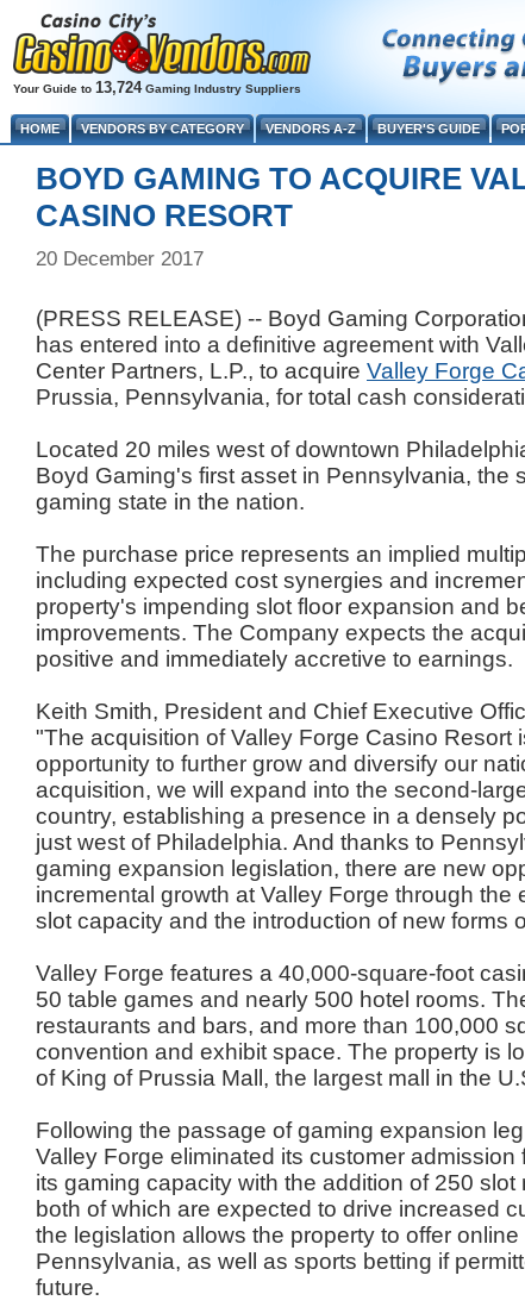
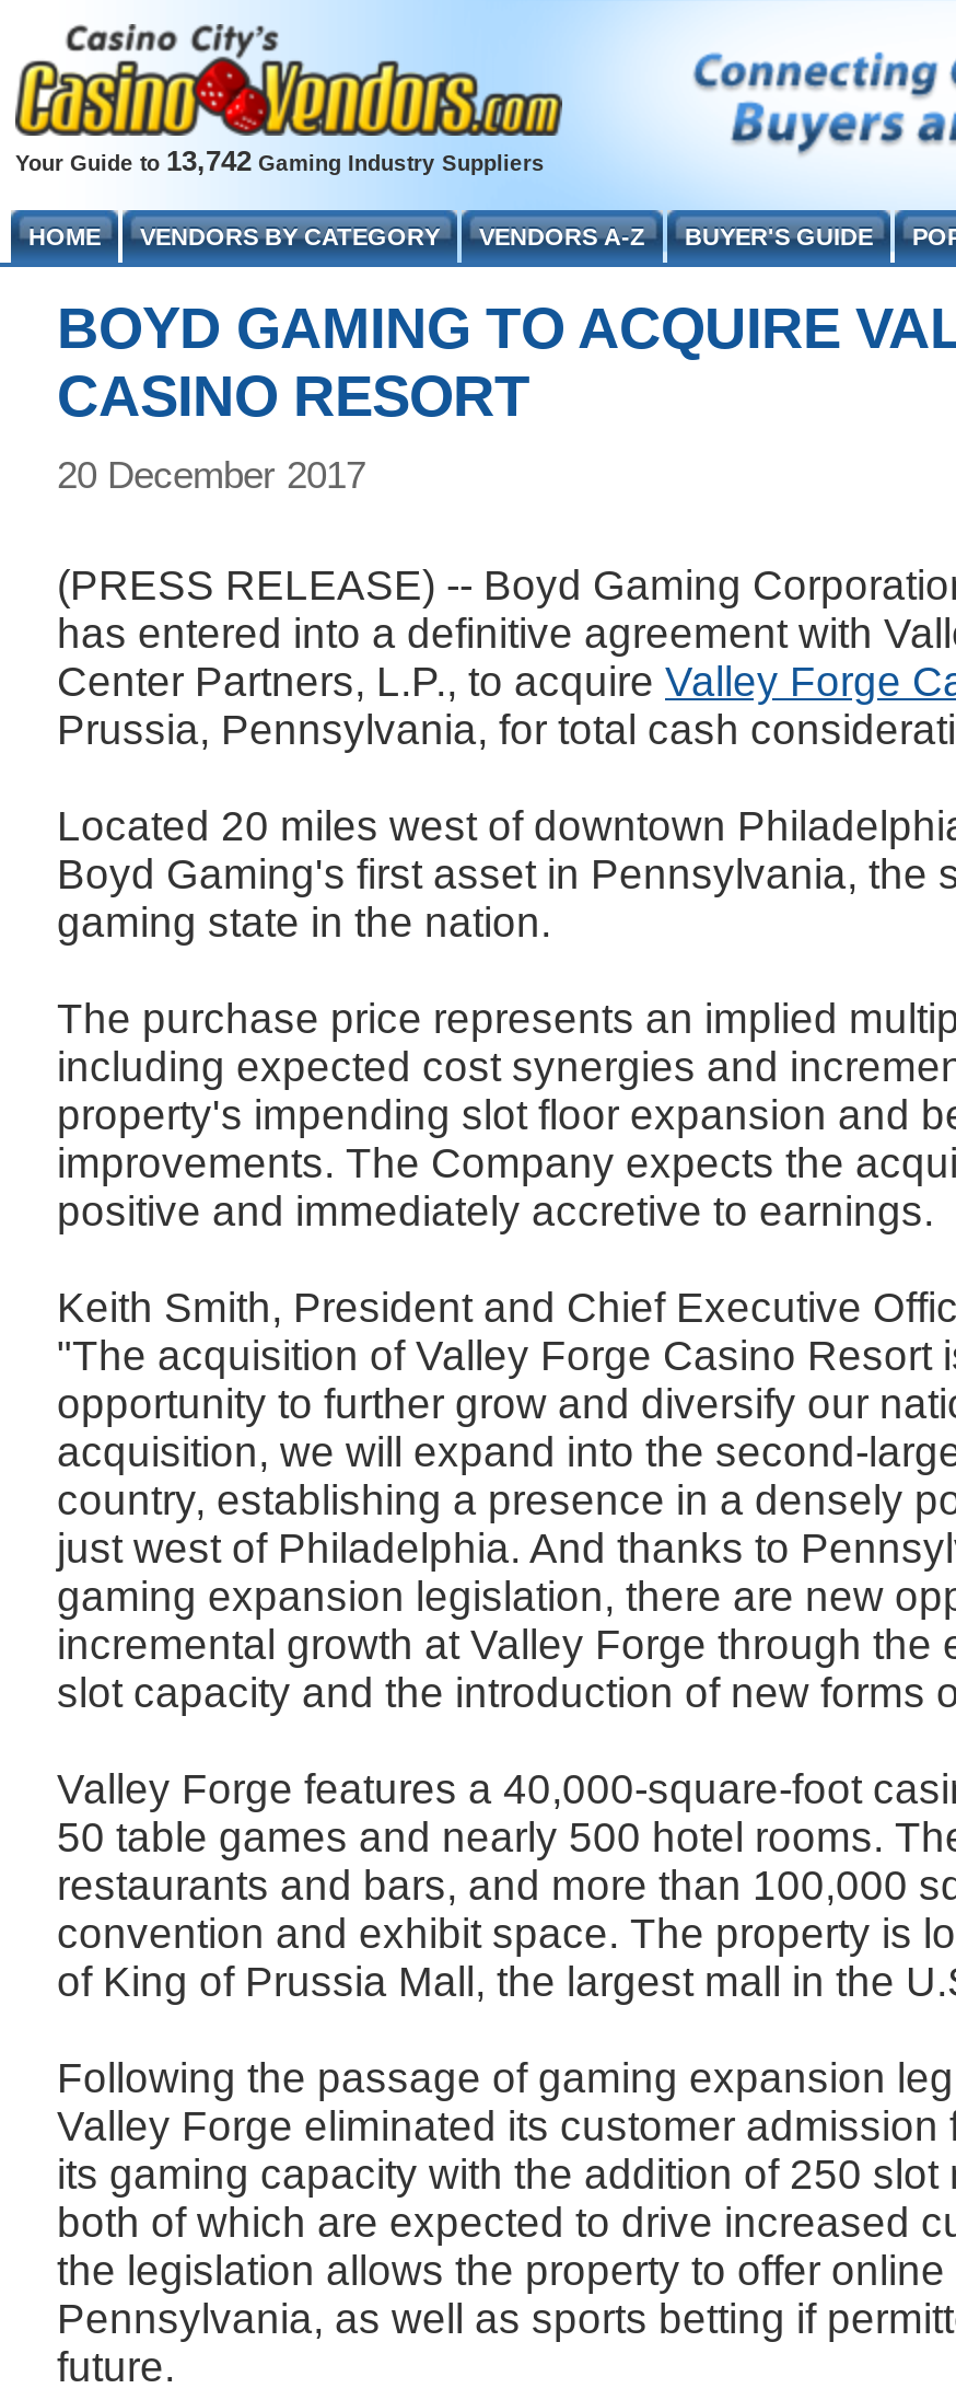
[13,79,301,96] Your Guide to 13,724 Gaming Industry Suppliers -> [15,144,545,177] Your Guide to 13,742 Gaming Industry Suppliers

